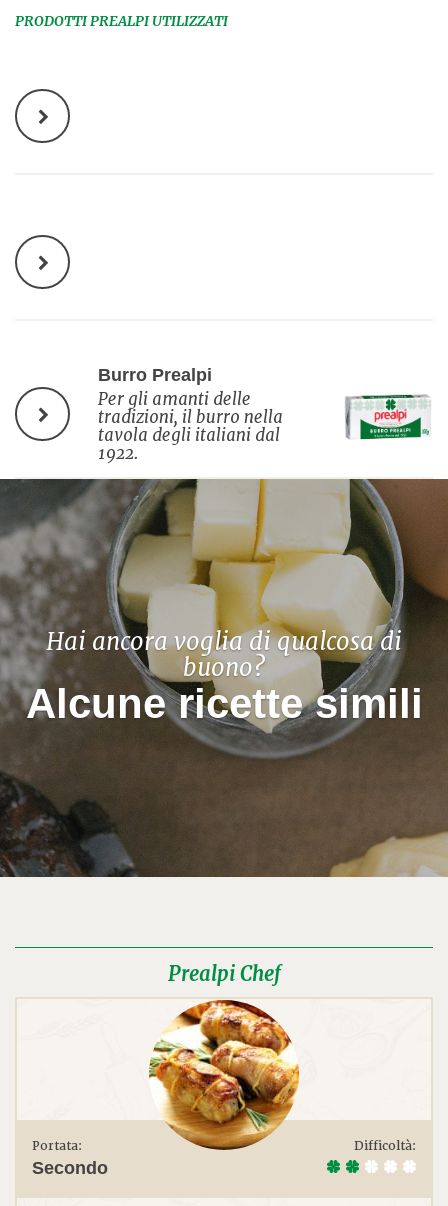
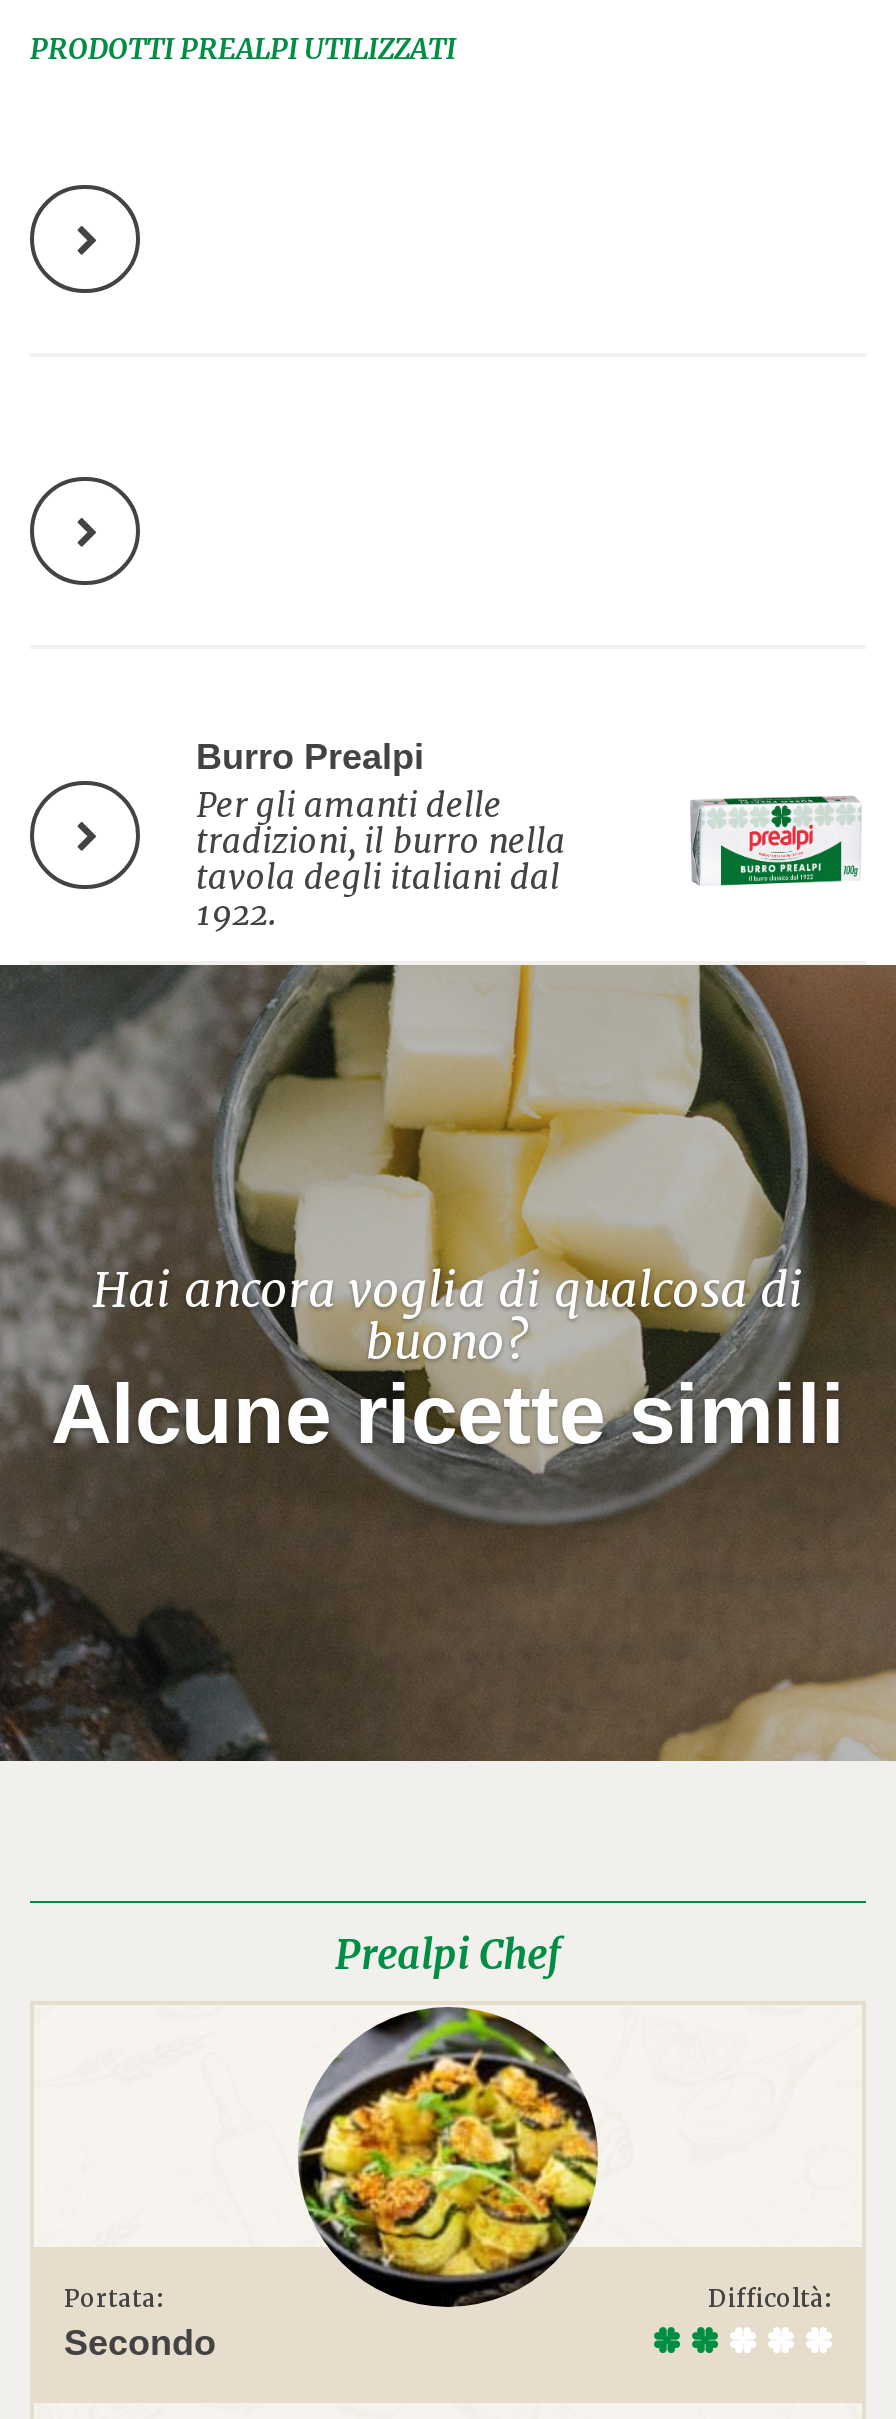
[149,999,299,1150] [image] -> [296,2005,600,2307] [image]

